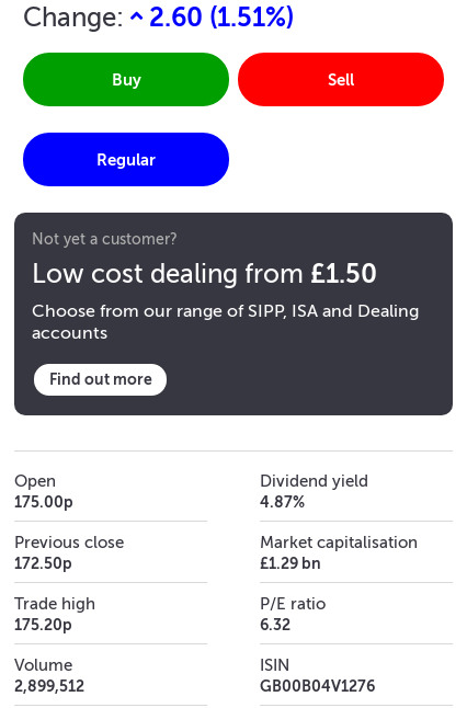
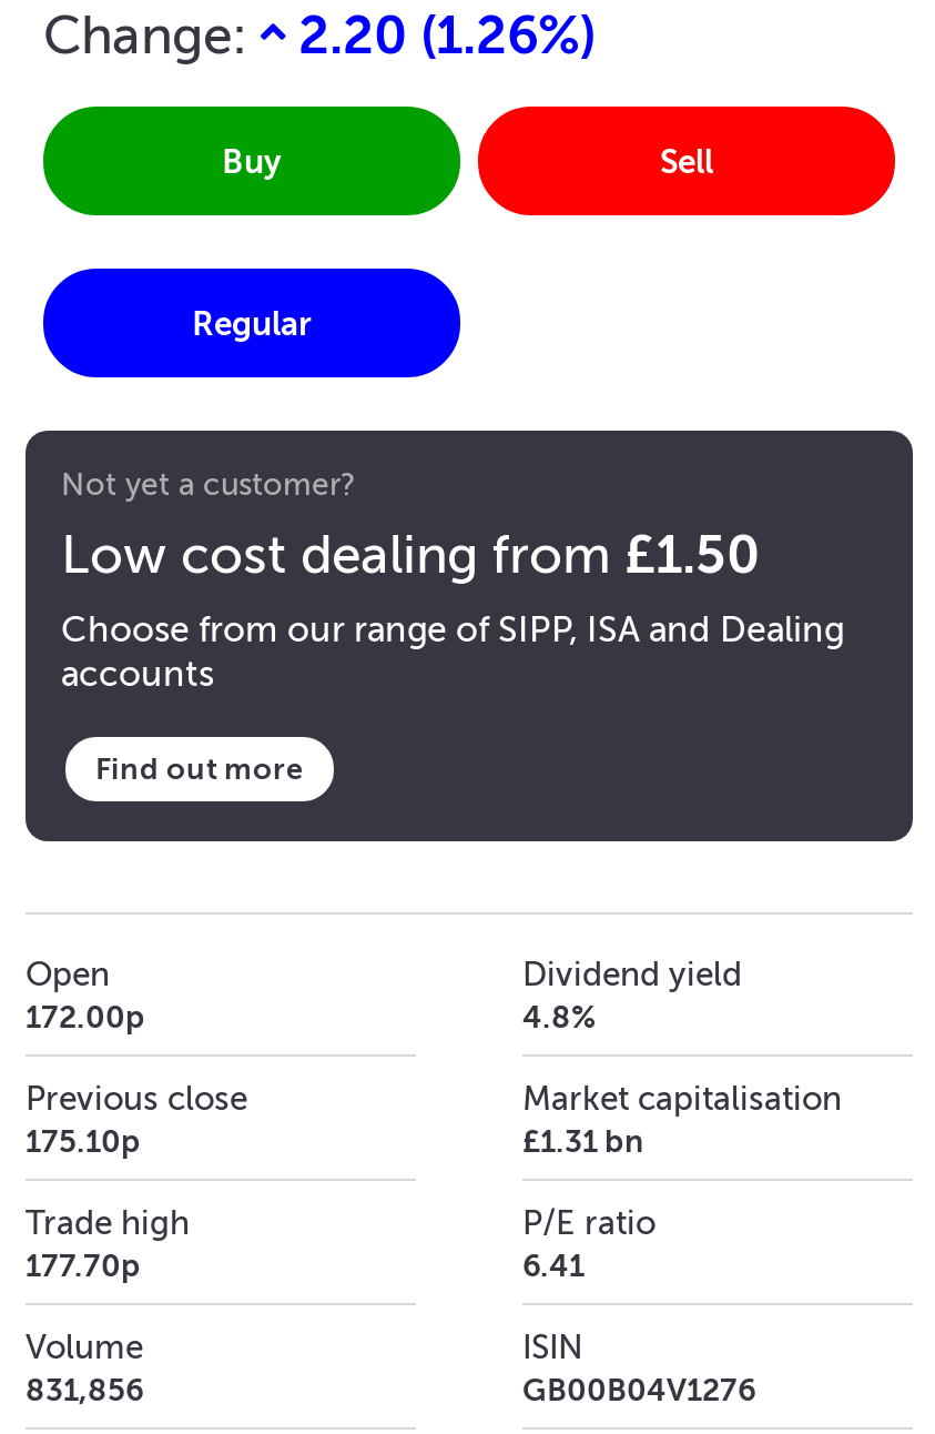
[23,2,294,32] Change: 2.60 (1.51%) -> [43,4,596,66] Change: 2.20 (1.26%)
[14,493,73,511] 175.00p -> [26,998,145,1034] 172.00p
[260,493,305,511] 4.87% -> [522,998,596,1034] 4.8%
[14,554,72,572] 172.50p -> [26,1123,141,1158] 175.10p
[260,554,321,572] £1.29 bn -> [522,1123,644,1158] £1.31 bn
[14,616,72,633] 175.20p -> [26,1247,141,1283] 177.70p
[260,616,291,633] 6.32 -> [522,1247,585,1283] 6.41
[14,677,84,695] 2,899,512 -> [26,1371,143,1407] 831,856

